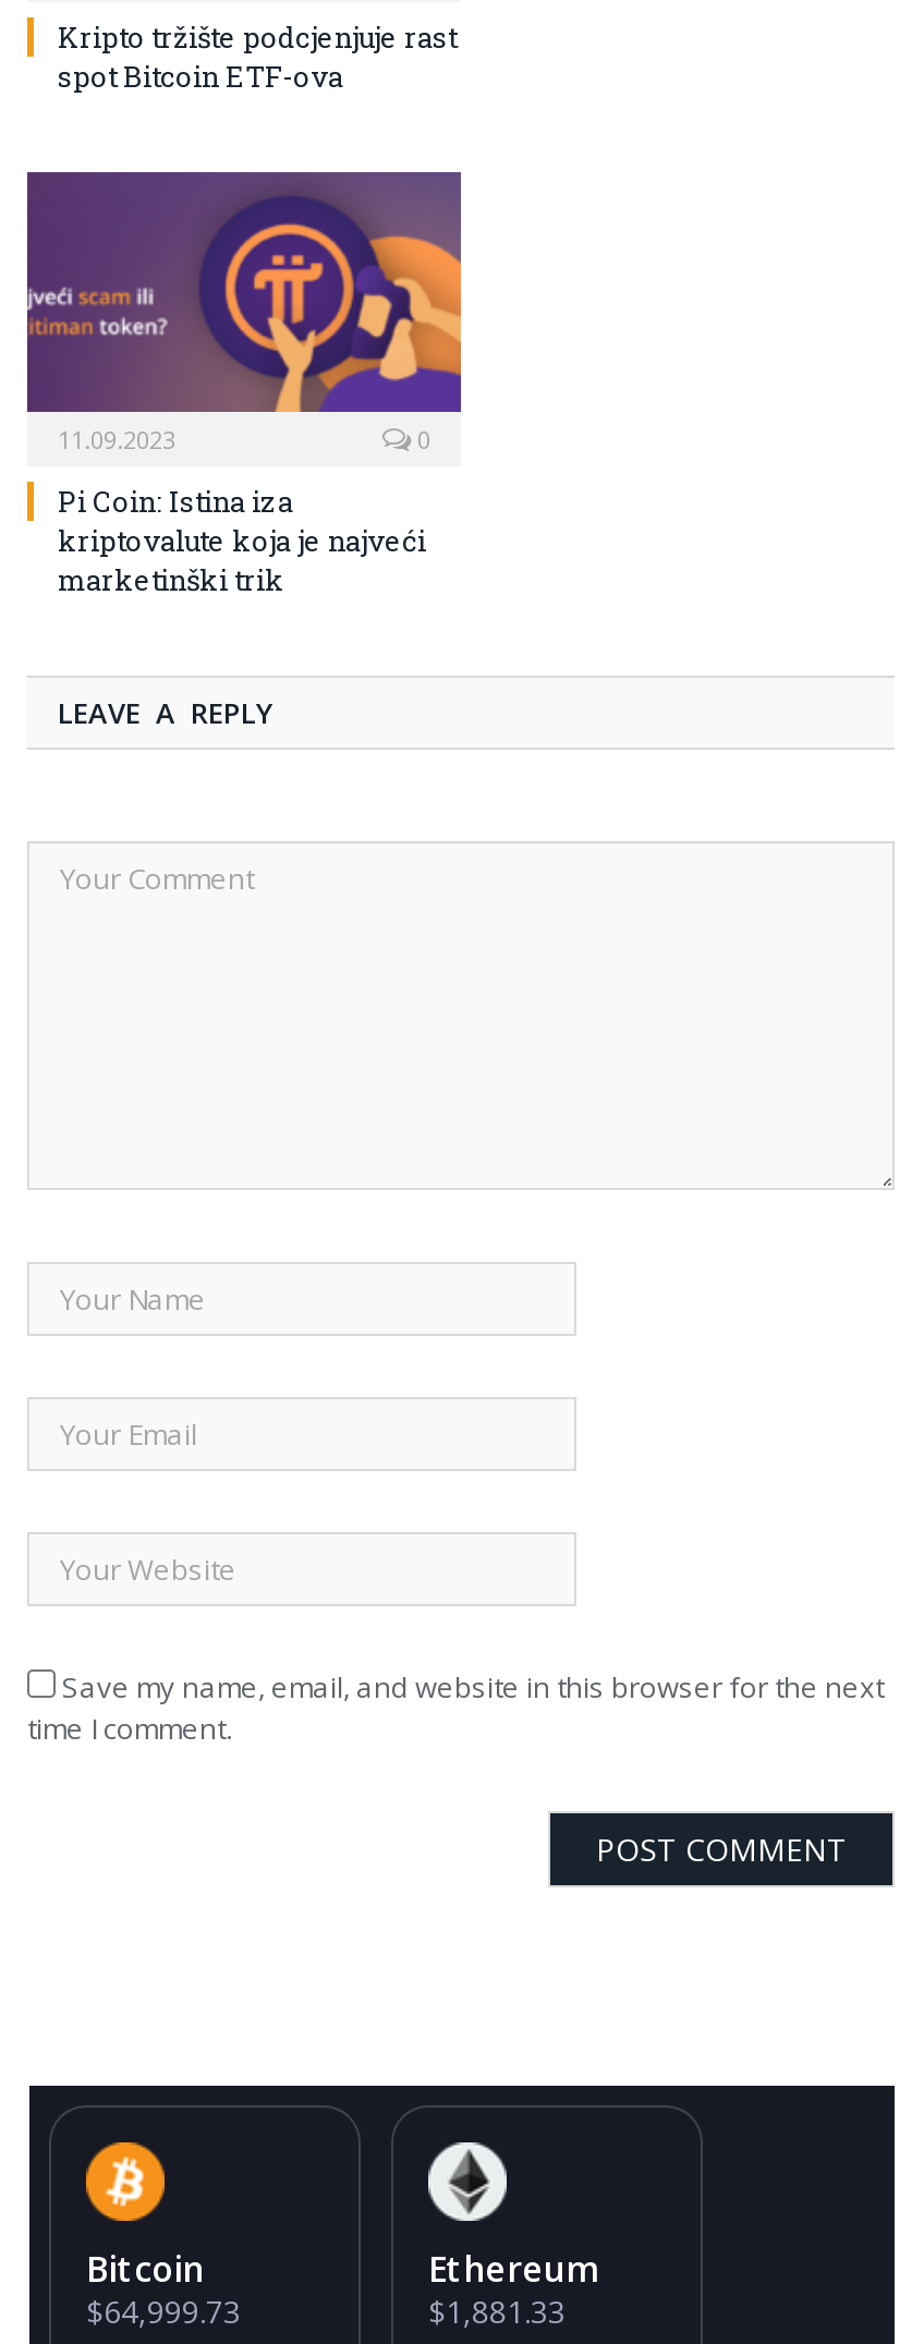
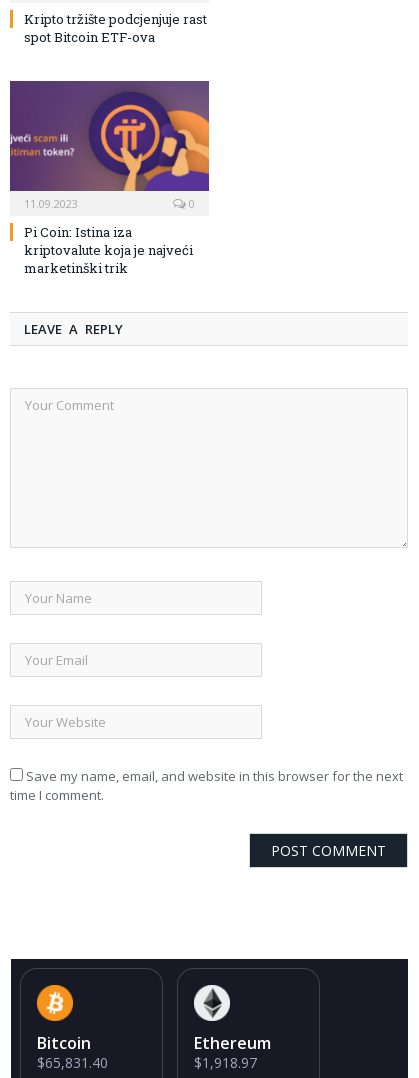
[86,2291,241,2333] $64,999.73 -> [37,1053,108,1072] $65,831.40
[428,2291,566,2333] $1,881.33 -> [194,1053,257,1072] $1,918.97

